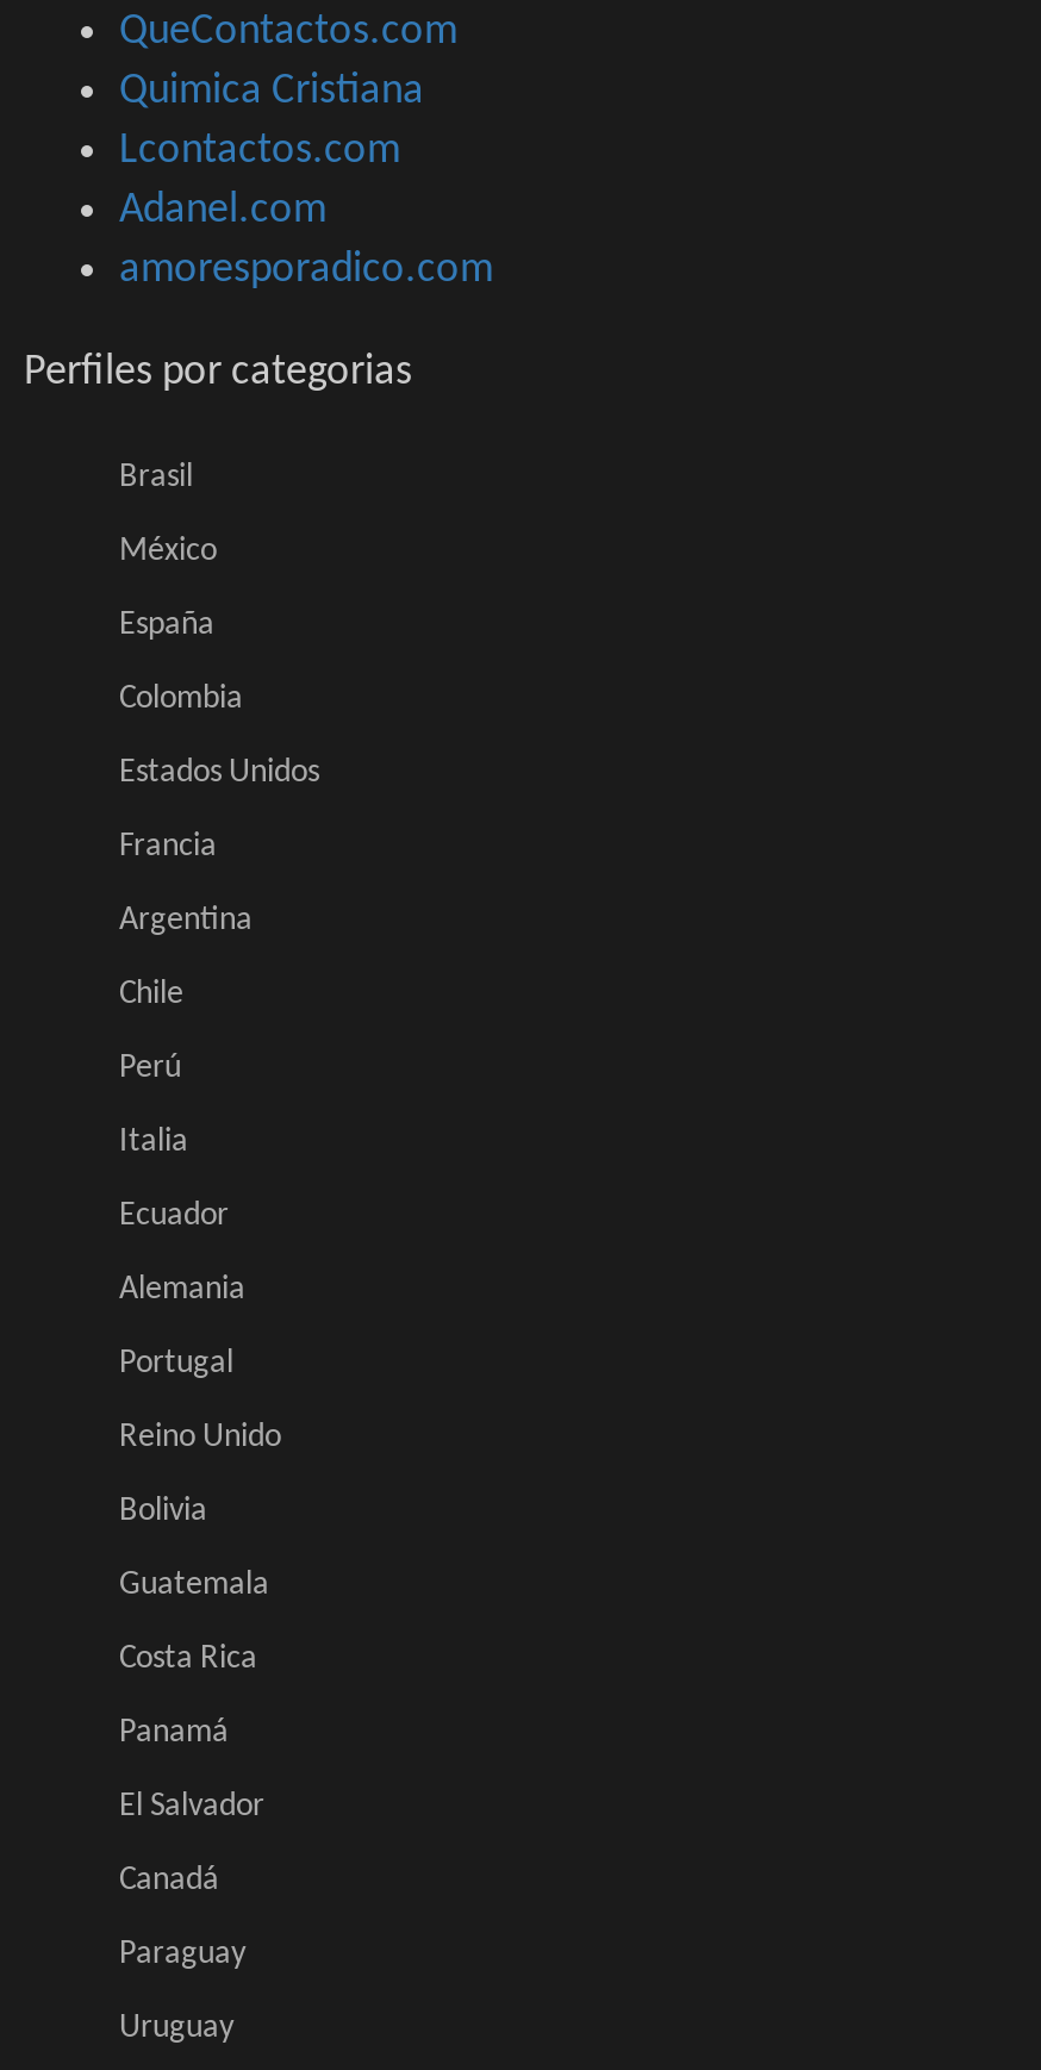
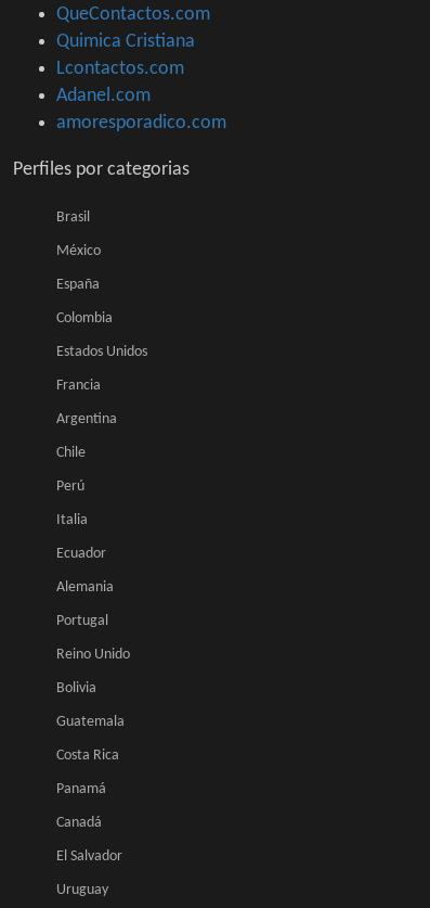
moved [119,1789,264,1825] -> [56,848,122,865]: El Salvador
[119,1937,245,1972] Paraguay -> none

